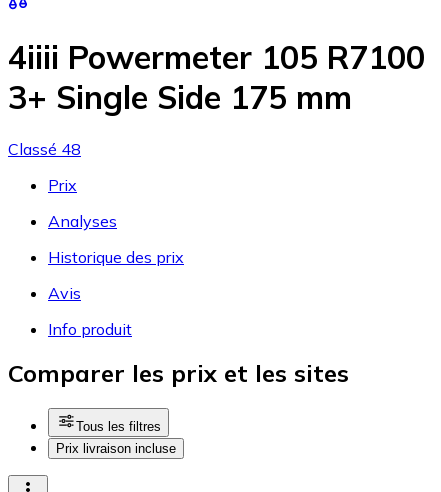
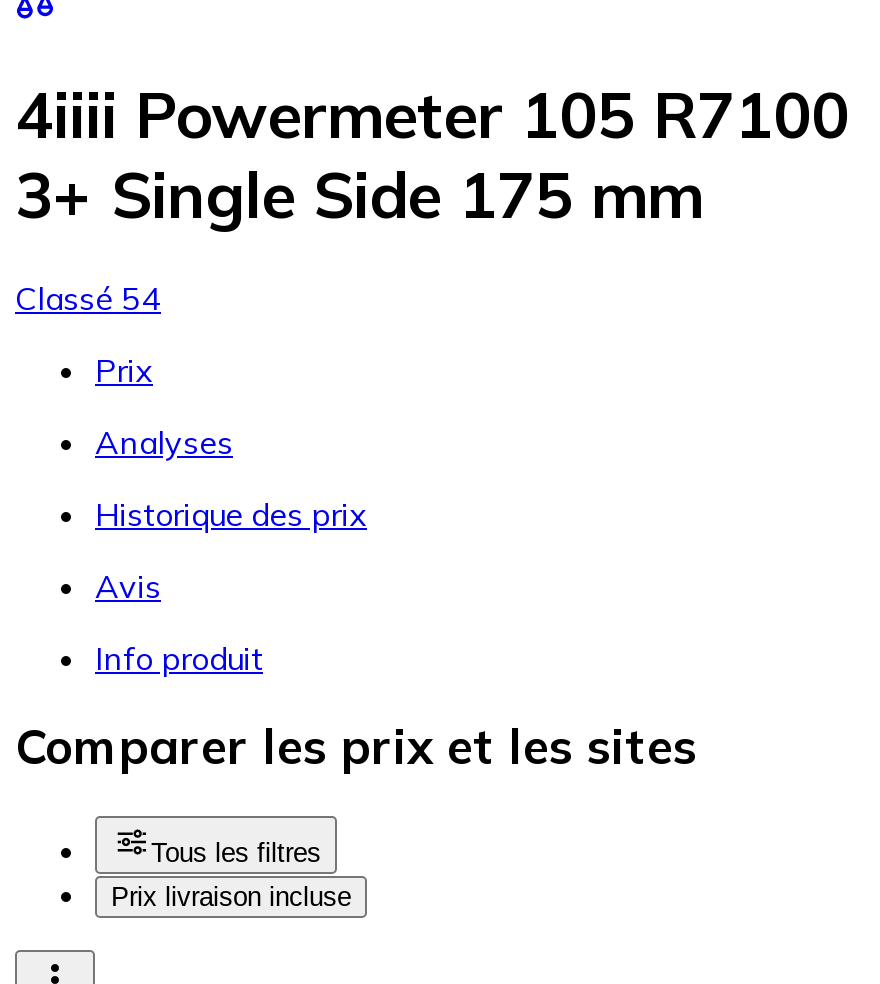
[8,138,81,158] Classé 48 -> [15,277,161,317] Classé 54

